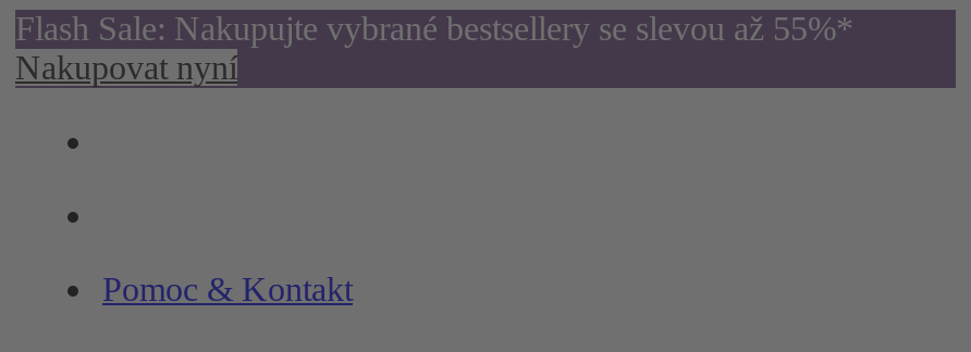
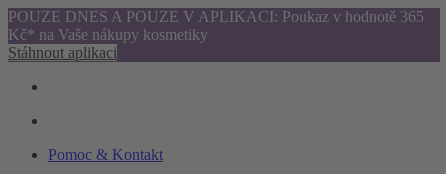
[15,10,853,86] Flash Sale: Nakupujte vybrané bestsellery se slevou až 55%* | Nakupovat nyní -> [8,8,424,61] POUZE DNES A POUZE V APLIKACI: Poukaz v hodnotě 365 | Kč* na Vaše nákupy kosmetiky | Stáhnout aplikaci

